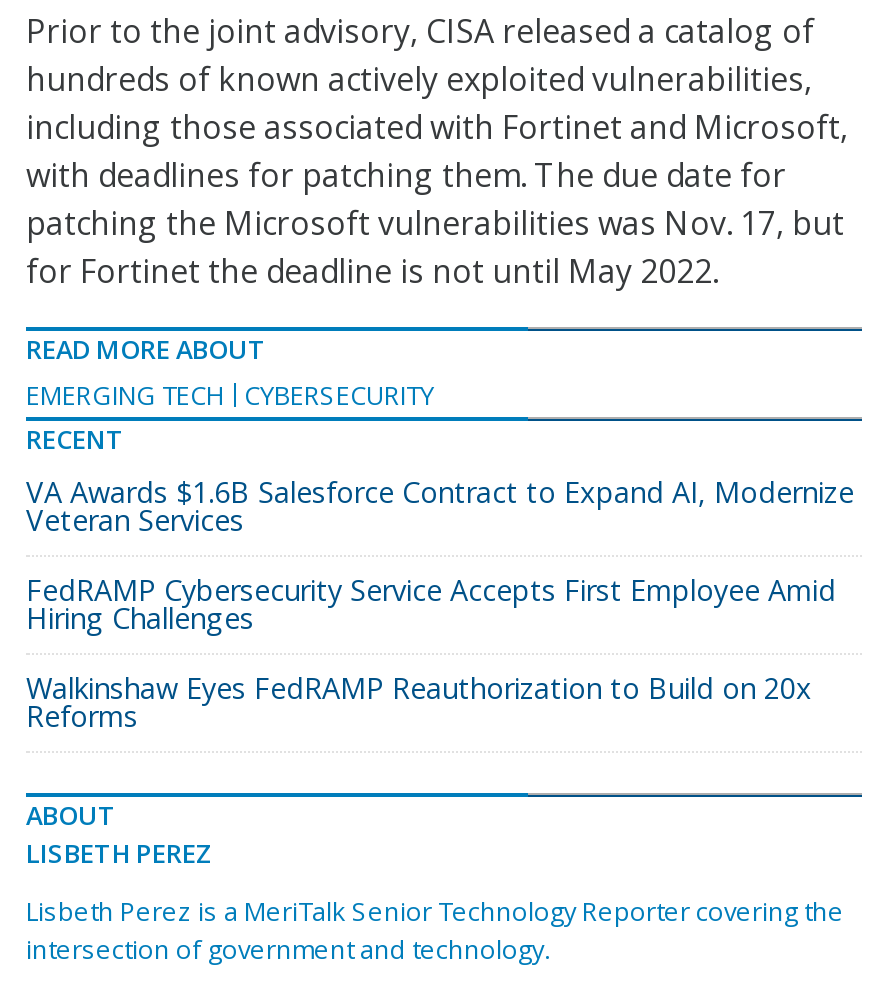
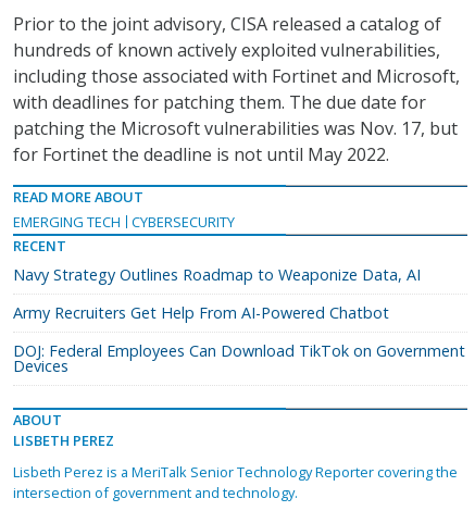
[26,473,854,539] VA Awards $1.6B Salesforce Contract to Expand AI, Modernize | Veteran Services -> [13,264,421,285] Navy Strategy Outlines Roadmap to Weaponize Data, AI
[26,571,836,637] FedRAMP Cybersecurity Service Accepts First Employee Amid | Hiring Challenges -> [13,302,389,323] Army Recruiters Get Help From AI-Powered Chatbot
[26,669,812,735] Walkinshaw Eyes FedRAMP Reauthorization to Build on 20x | Reforms -> [13,340,465,376] DOJ: Federal Employees Can Download TikTok on Government | Devices

